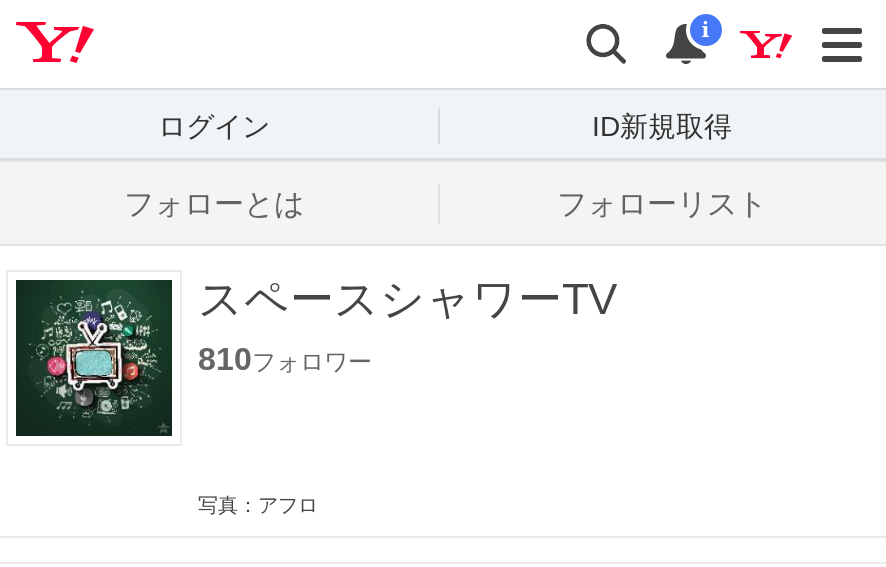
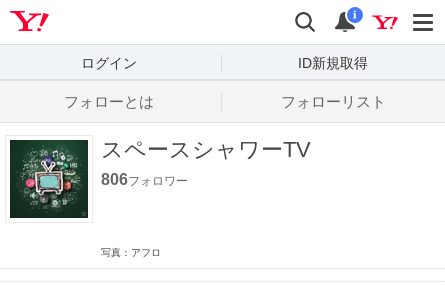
[198,342,372,376] 810フォロワー -> [101,171,188,188] 806フォロワー

